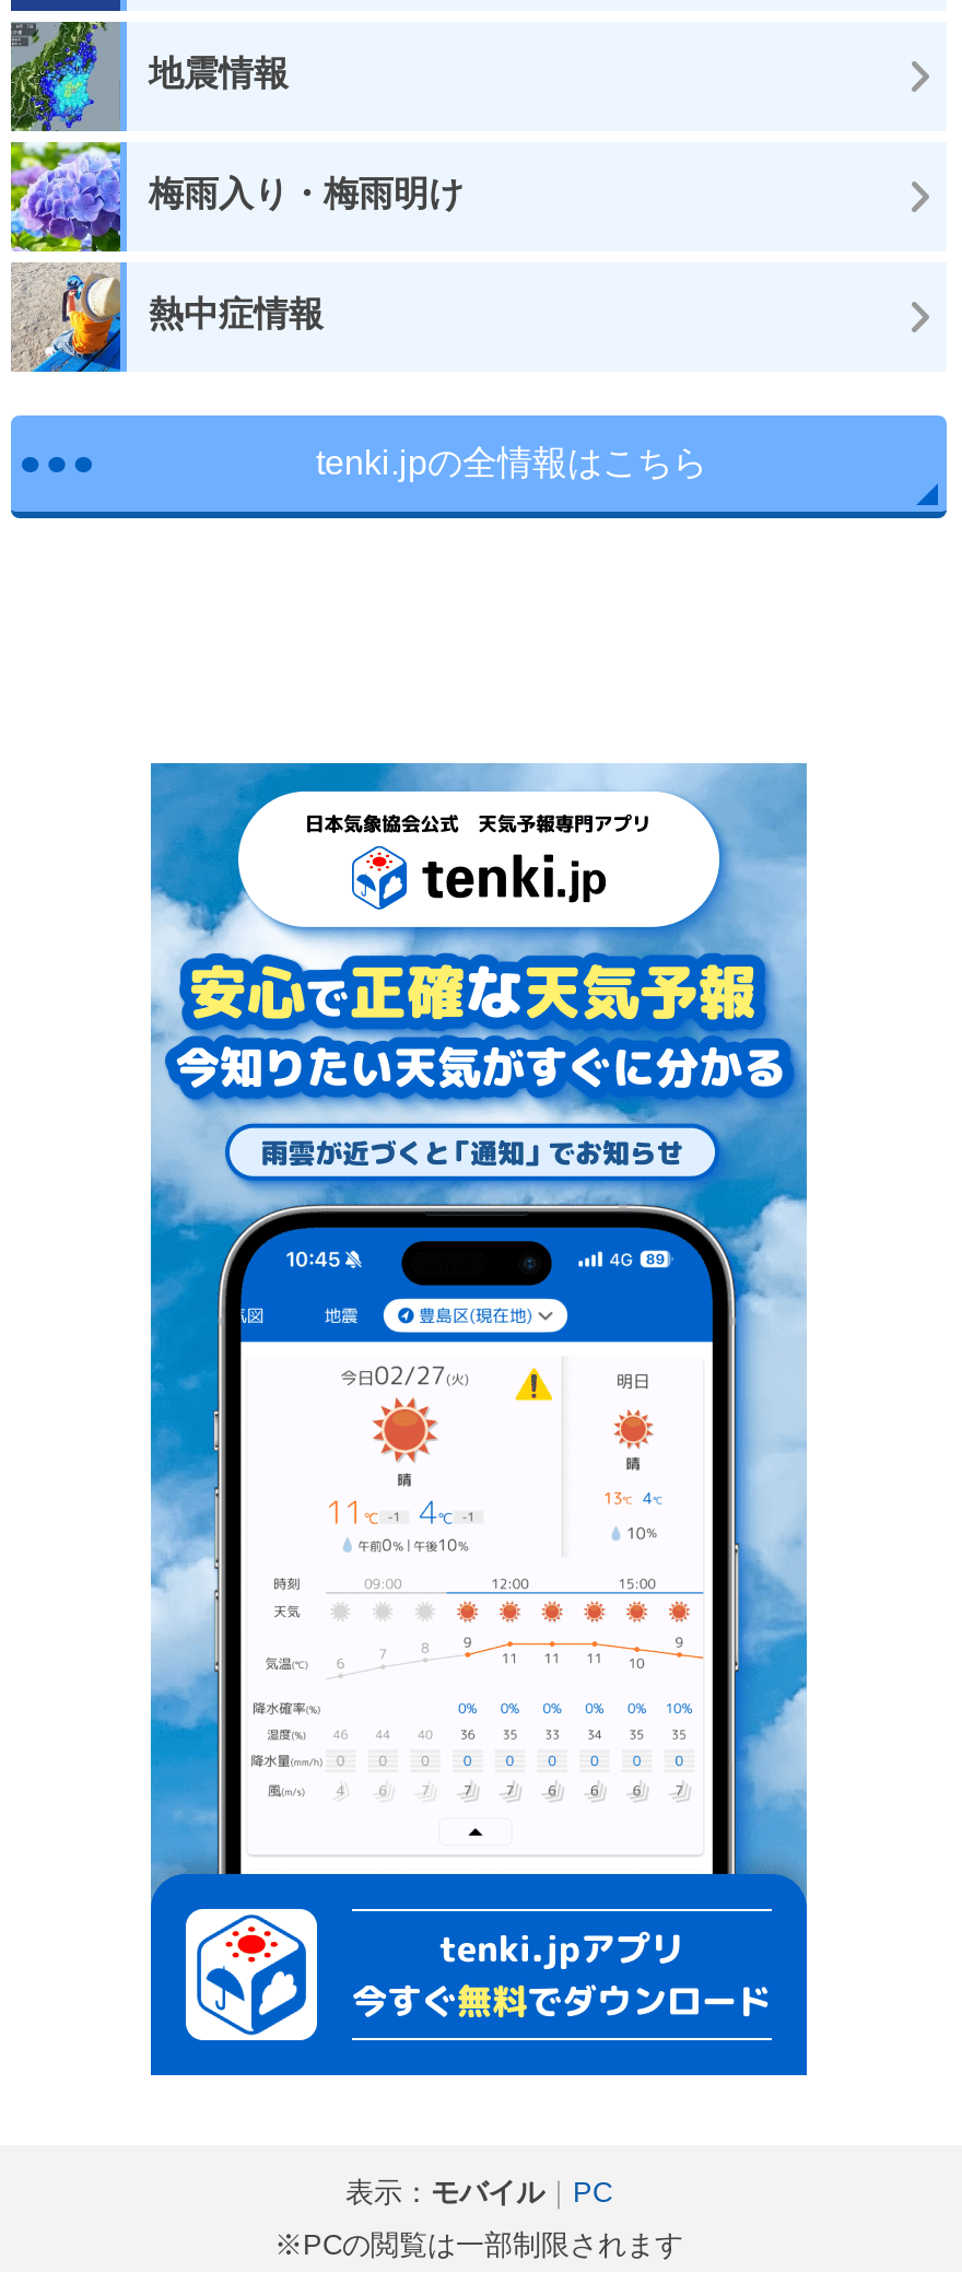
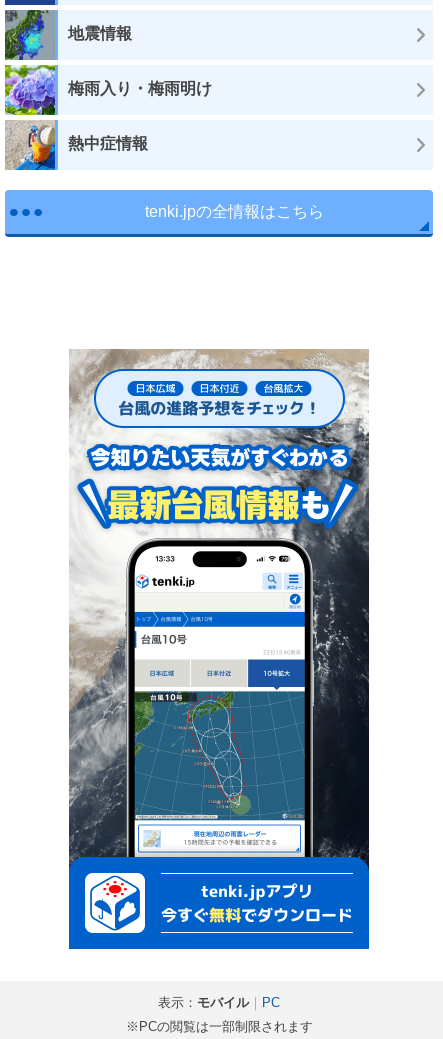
[149,761,809,1898] [image] -> [68,348,370,869] [image]

